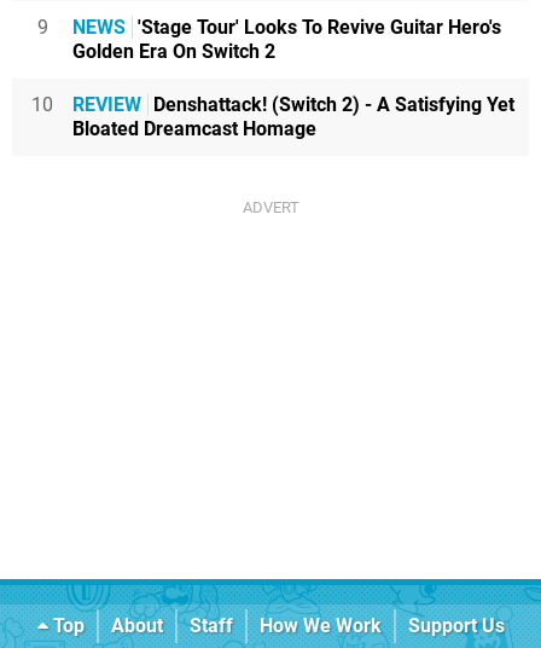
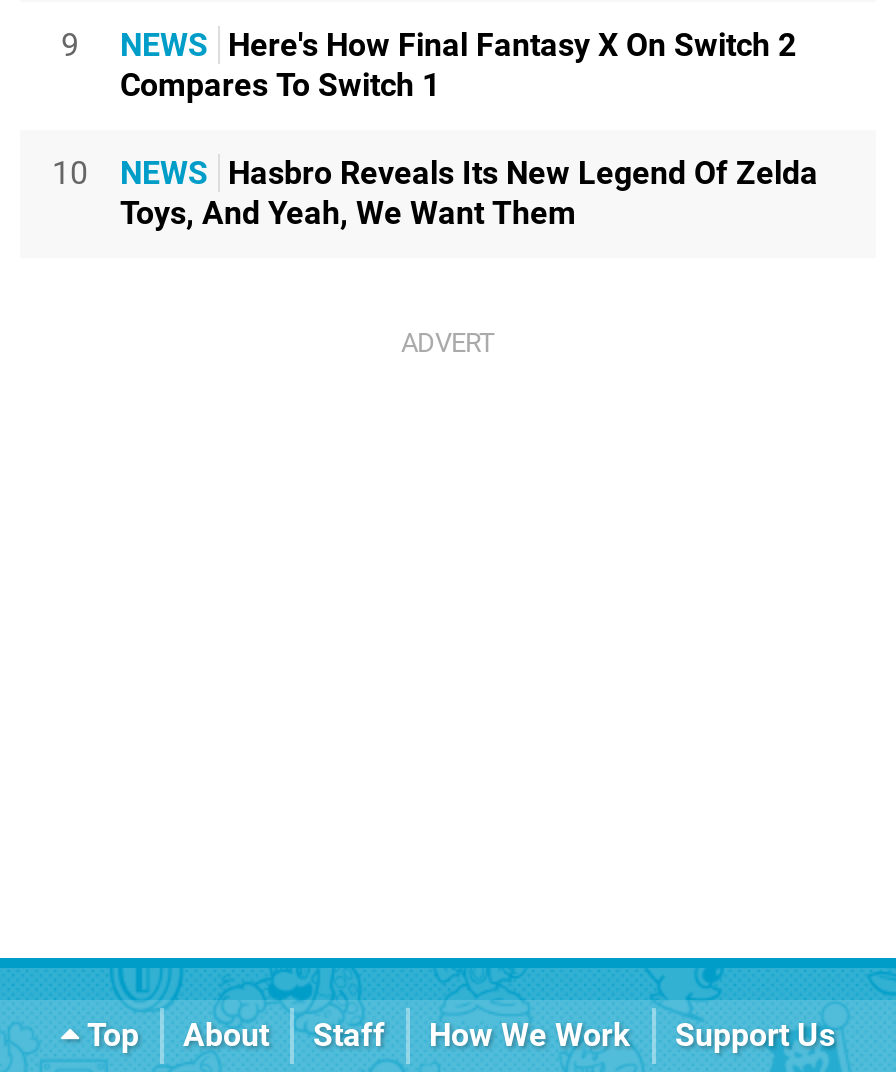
[72,16,501,63] NEWS 'Stage Tour' Looks To Revive Guitar Hero's | Golden Era On Switch 2 -> [120,26,796,104] NEWS Here's How Final Fantasy X On Switch 2 | Compares To Switch 1
[72,93,514,140] REVIEW Denshattack! (Switch 2) - A Satisfying Yet | Bloated Dreamcast Homage -> [120,154,818,232] NEWS Hasbro Reveals Its New Legend Of Zelda | Toys, And Yeah, We Want Them

